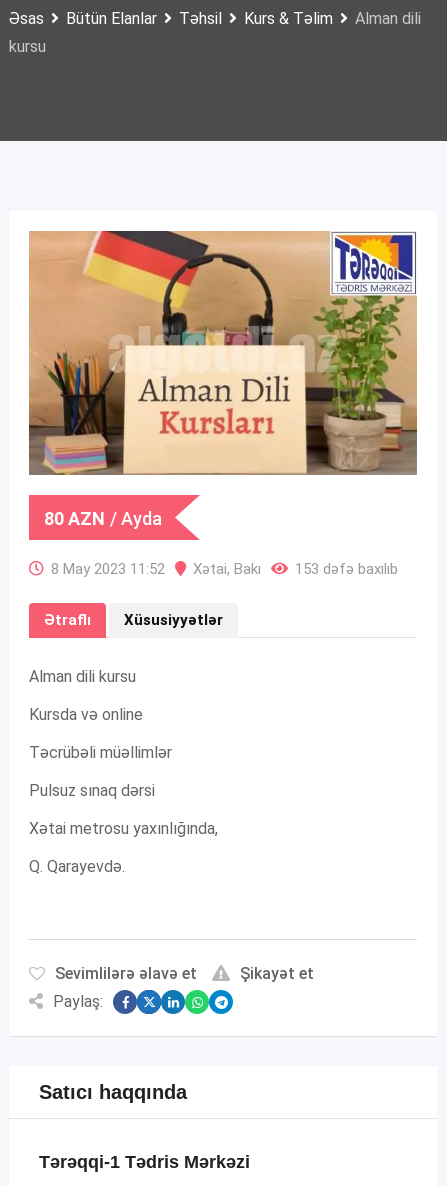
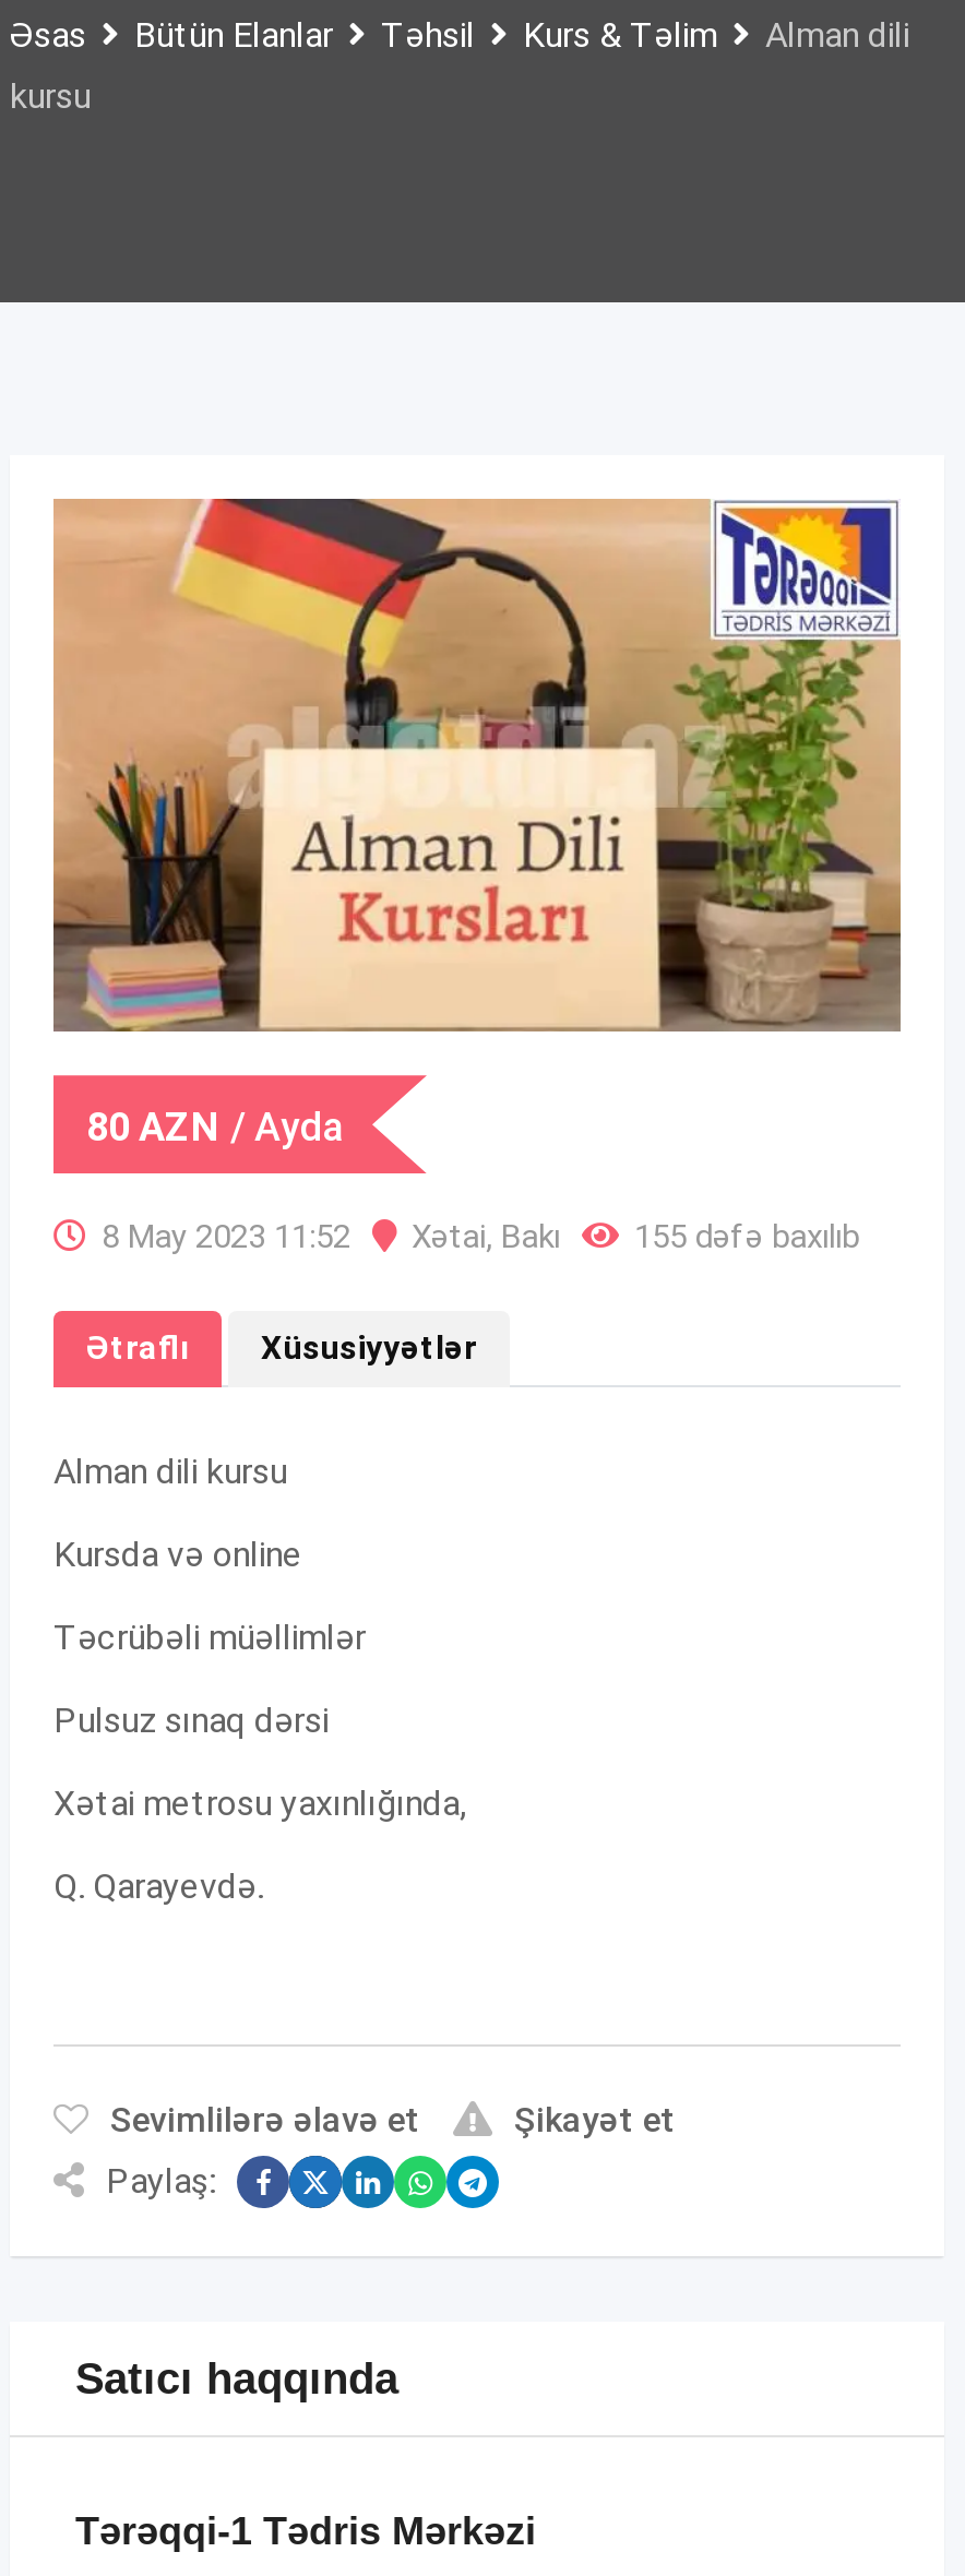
[51,560,398,578] 8 May 2023 11:52 Xətai, Bakı 153 dəfə baxılıb -> [102,1217,859,1257] 8 May 2023 11:52 Xətai, Bakı 155 dəfə baxılıb

